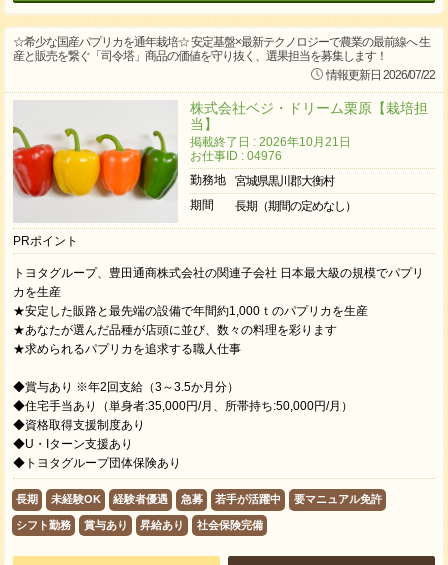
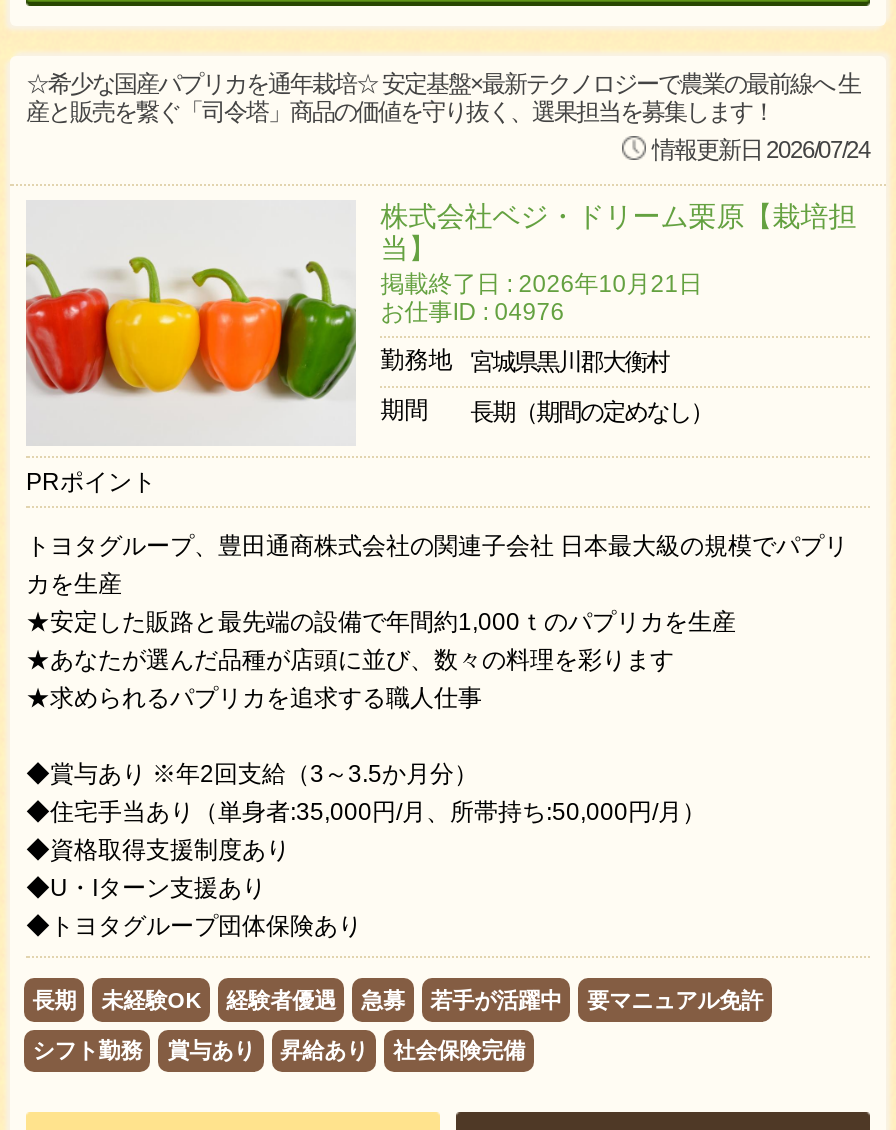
[326,68,435,82] 情報更新日 2026/07/22 -> [652,135,870,163] 情報更新日 2026/07/24

